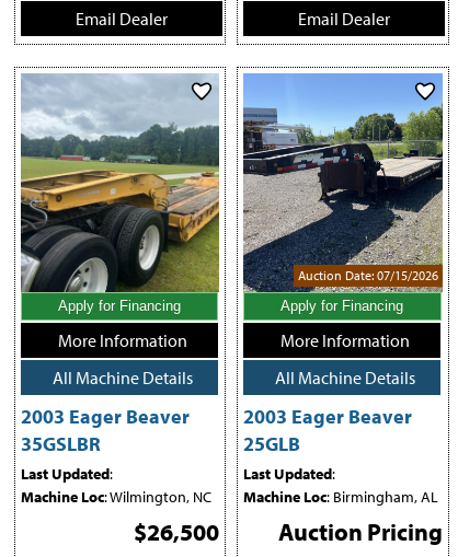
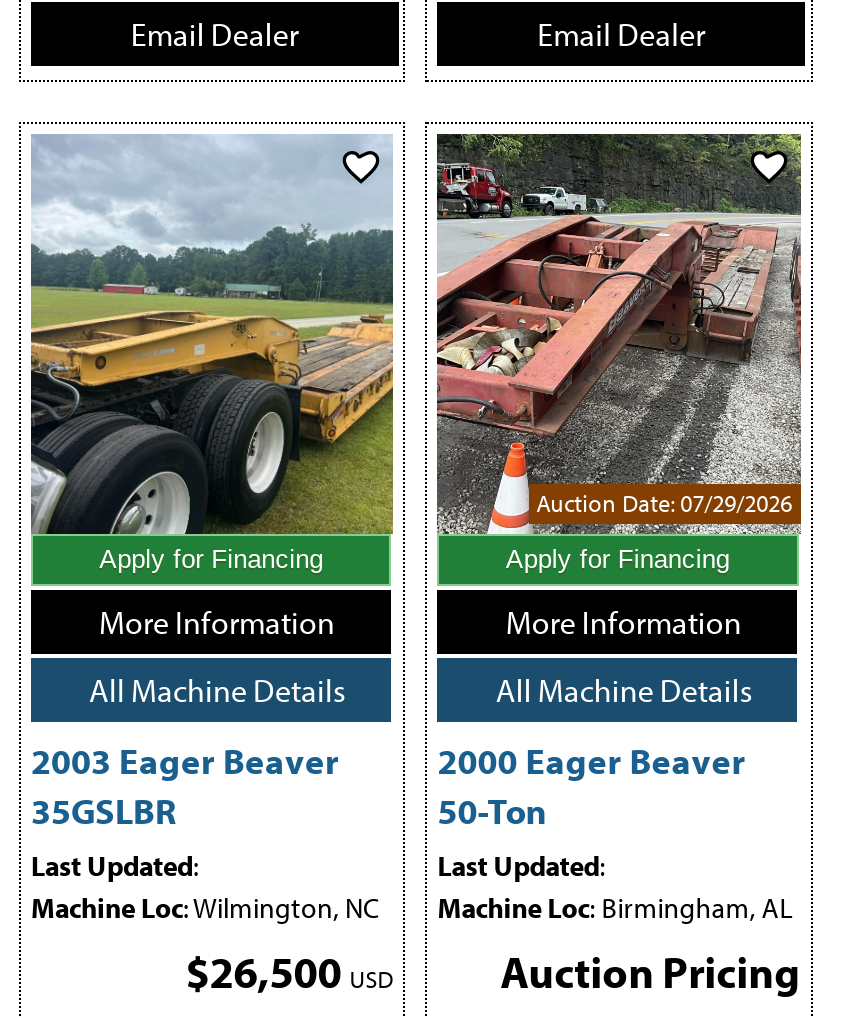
[242,72,444,292] [image] | Auction Date: 07/15/2026 -> [435,132,803,536] [image] | Auction Date: 07/29/2026
[244,403,412,456] 2003 Eager Beaver | 25GLB -> [438,737,746,833] 2000 Eager Beaver | 50-Ton
[134,516,442,547] $26,500 Auction Pricing -> [186,943,800,999] $26,500 USD Auction Pricing

